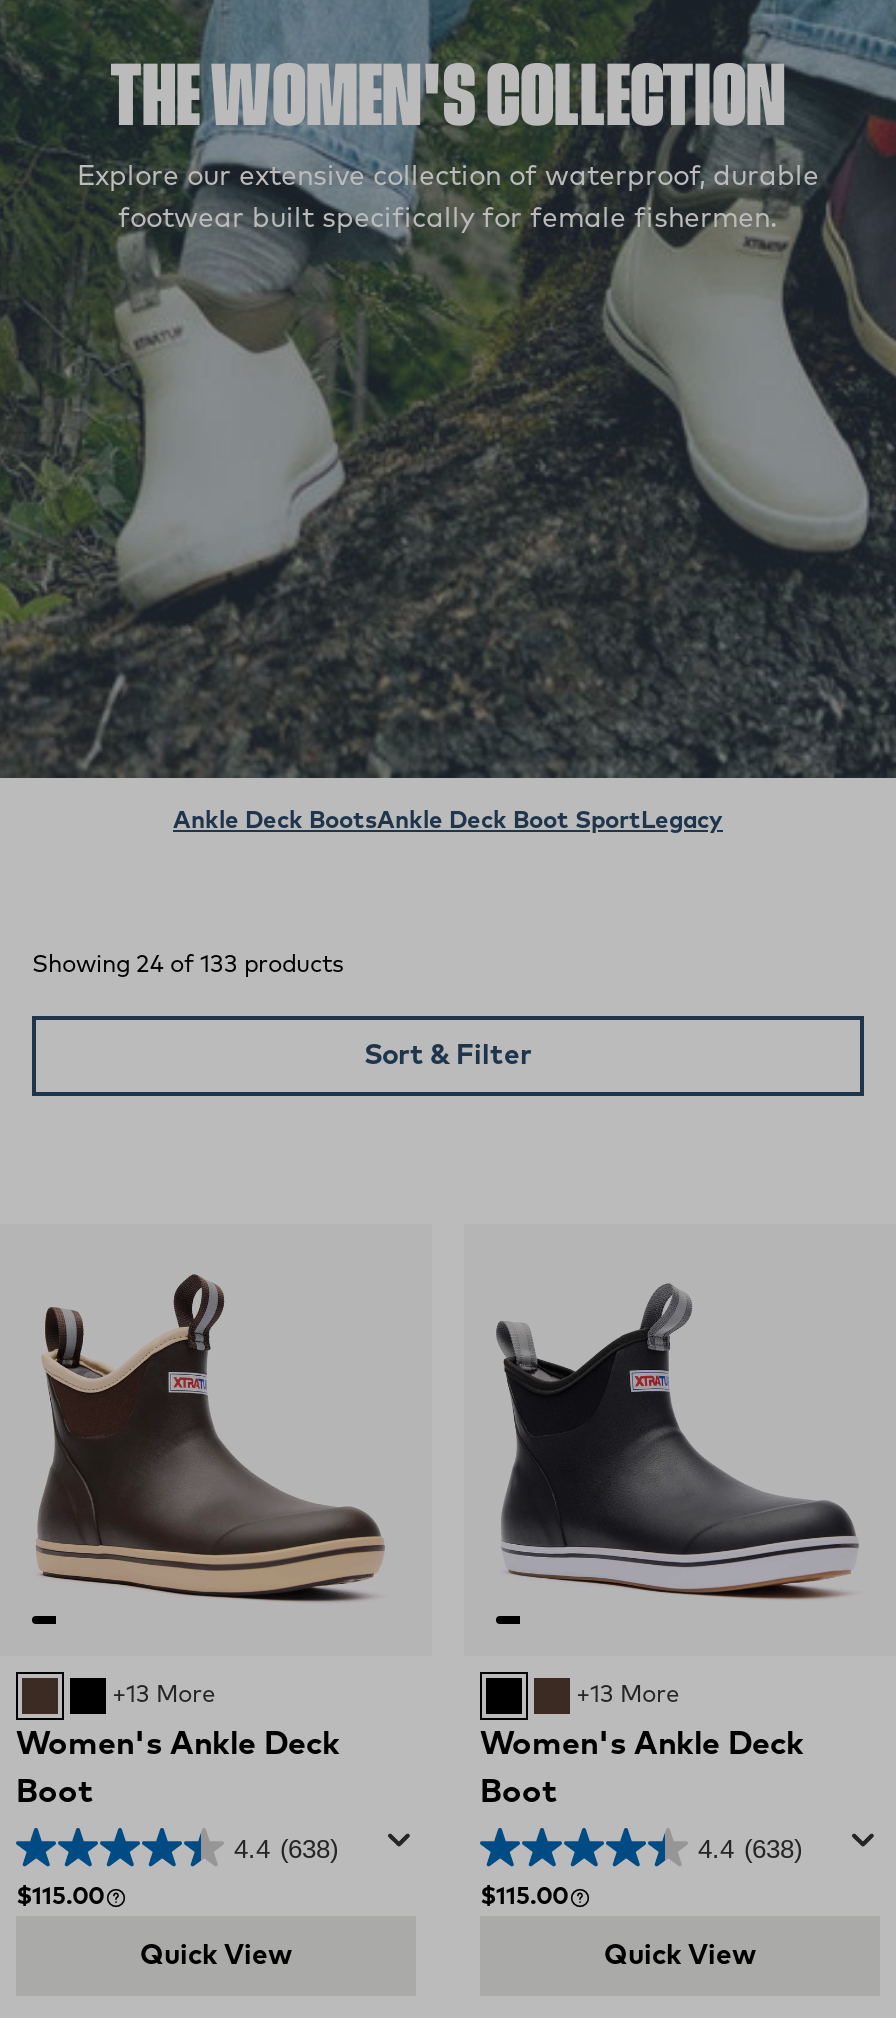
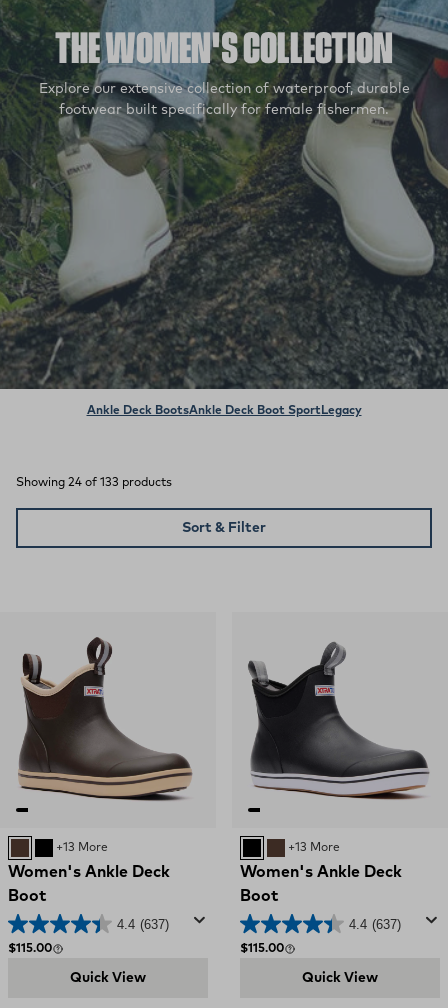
[234,1834,338,1864] 4.4 (638) -> [117,917,169,932] 4.4 (637)
[698,1834,802,1864] 4.4 (638) -> [349,917,401,932] 4.4 (637)

